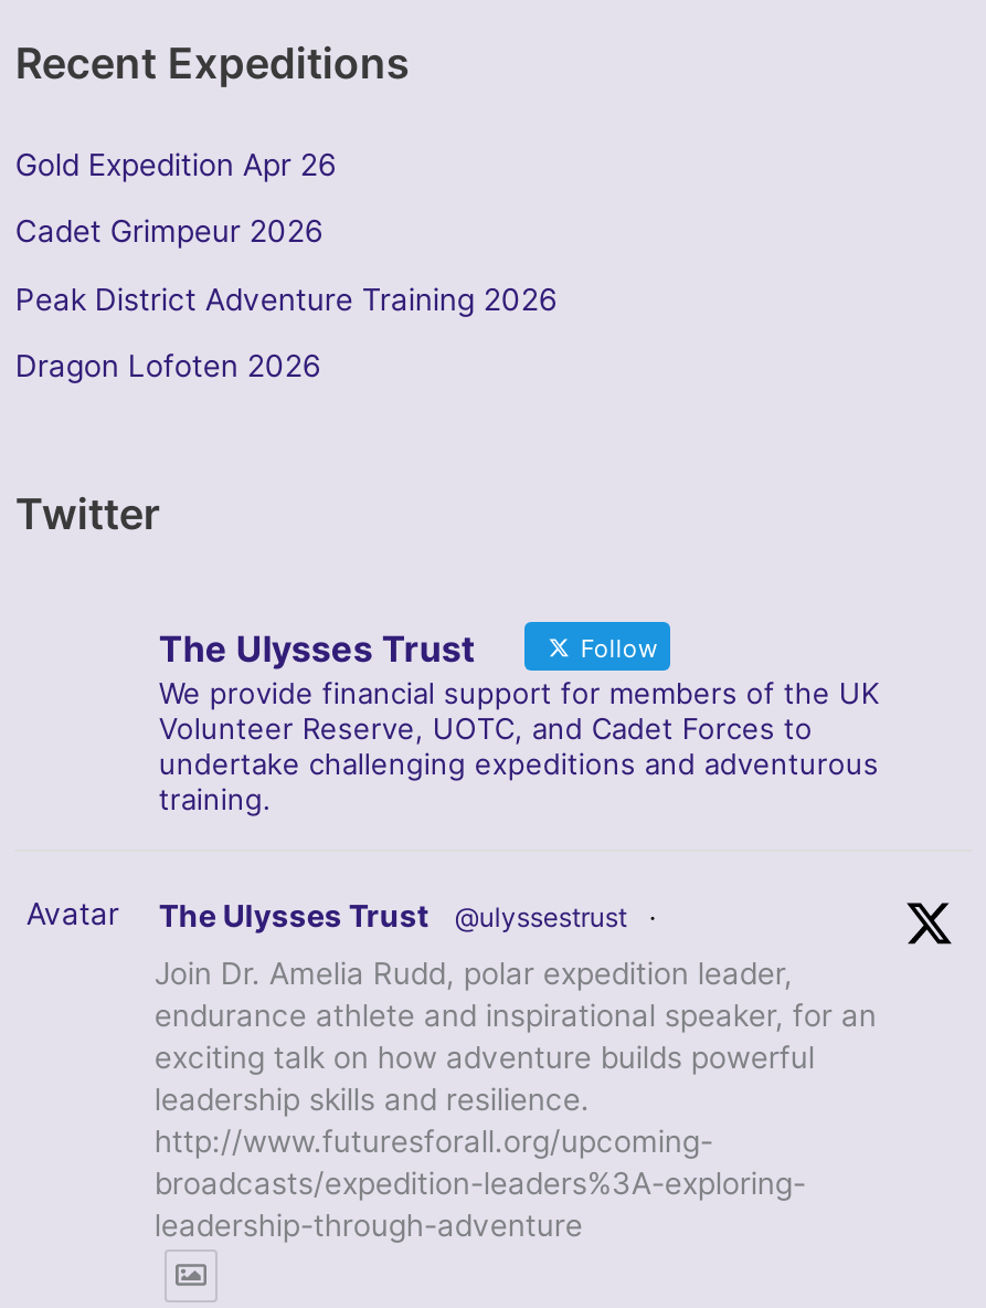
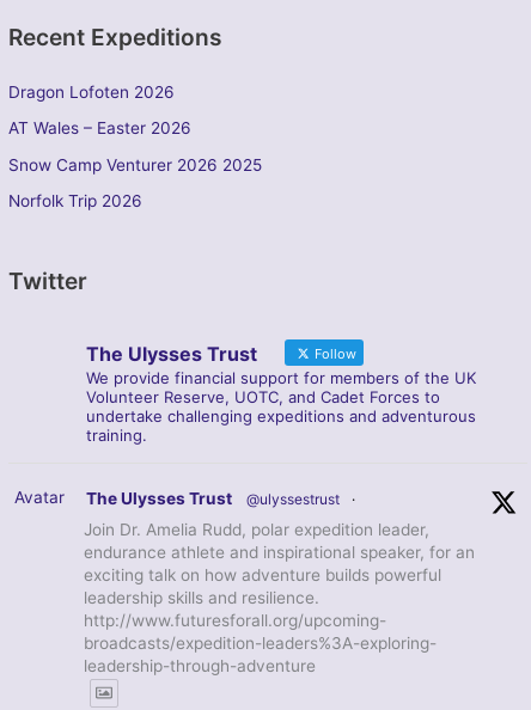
[15,147,558,317] Gold Expedition Apr 26 | Cadet Grimpeur 2026 | Peak District Adventure Training 2026 -> none
moved [15,349,322,384] -> [9,83,175,102]: Dragon Lofoten 2026
none -> [9,119,262,211] AT Wales – Easter 2026 | Snow Camp Venturer 2026 2025 | Norfolk Trip 2026

